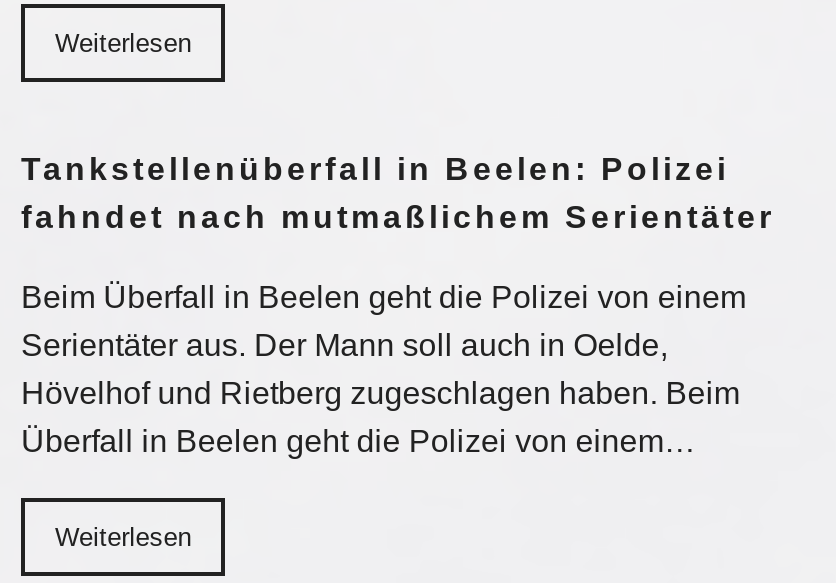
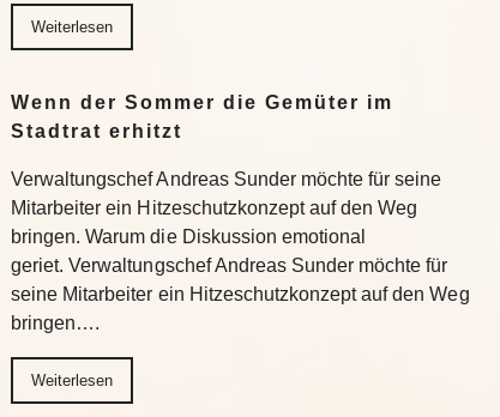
[21,152,775,234] Tankstellenüberfall in Beelen: Polizei | fahndet nach mutmaßlichem Serientäter -> [11,92,393,141] Wenn der Sommer die Gemüter im | Stadtrat erhitzt
[21,280,746,458] Beim Überfall in Beelen geht die Polizei von einem | Serientäter aus. Der Mann soll auch in Oelde, | Hövelhof und Rietberg zugeschlagen haben. Beim | Überfall in Beelen geht die Polizei von einem… -> [11,169,470,333] Verwaltungschef Andreas Sunder möchte für seine | Mitarbeiter ein Hitzeschutzkonzept auf den Weg | bringen. Warum die Diskussion emotional | geriet. Verwaltungschef Andreas Sunder möchte für | seine Mitarbeiter ein Hitzeschutzkonzept auf den Weg | bringen….

